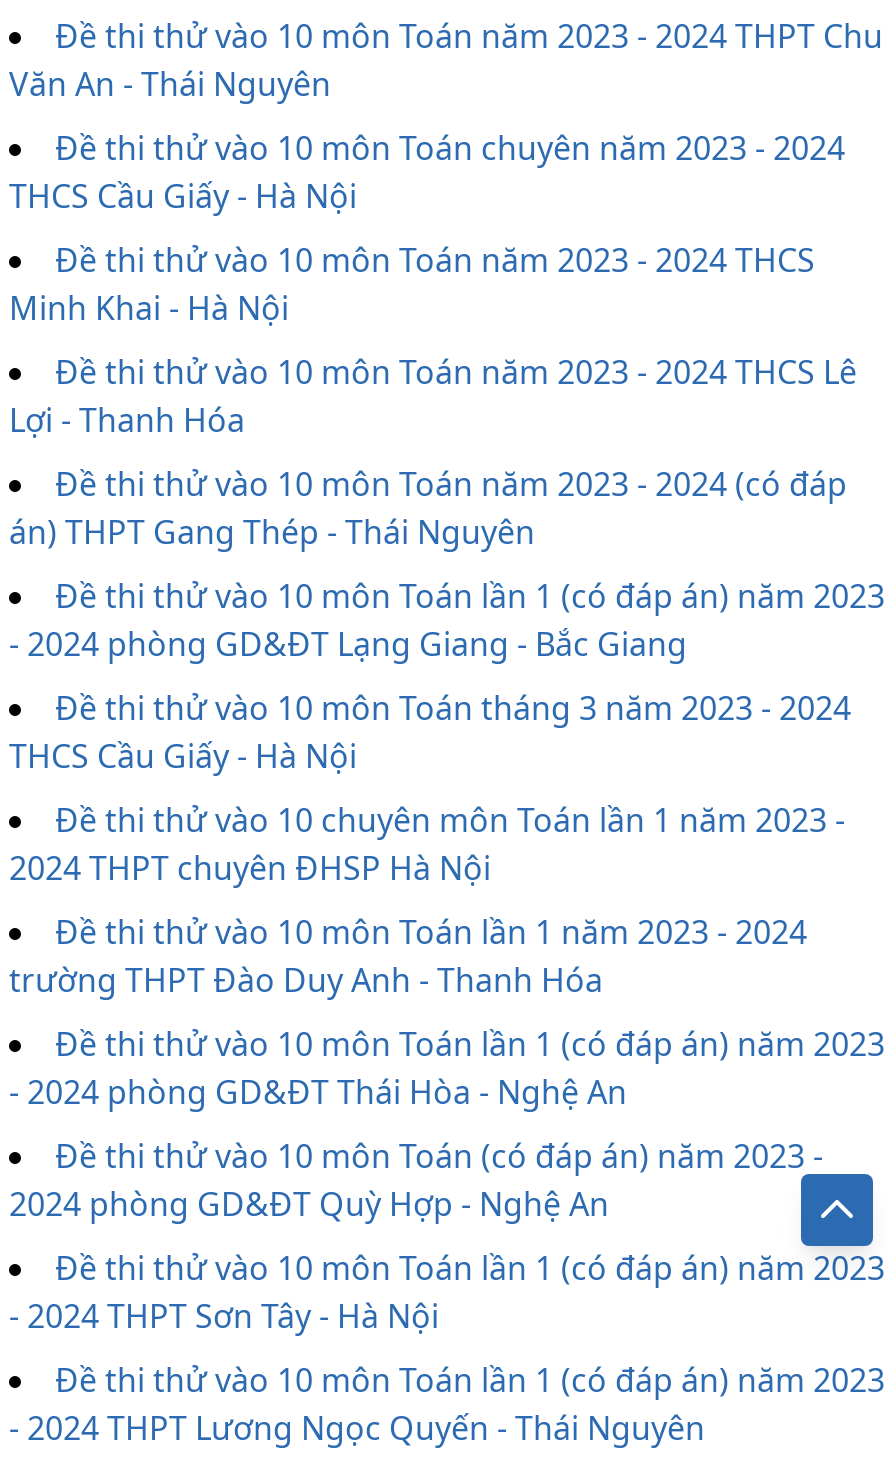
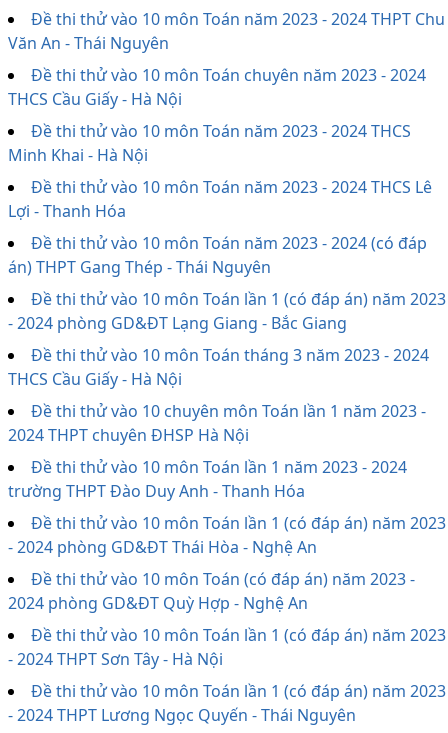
[797,1172,877,1242] [image] -> none

